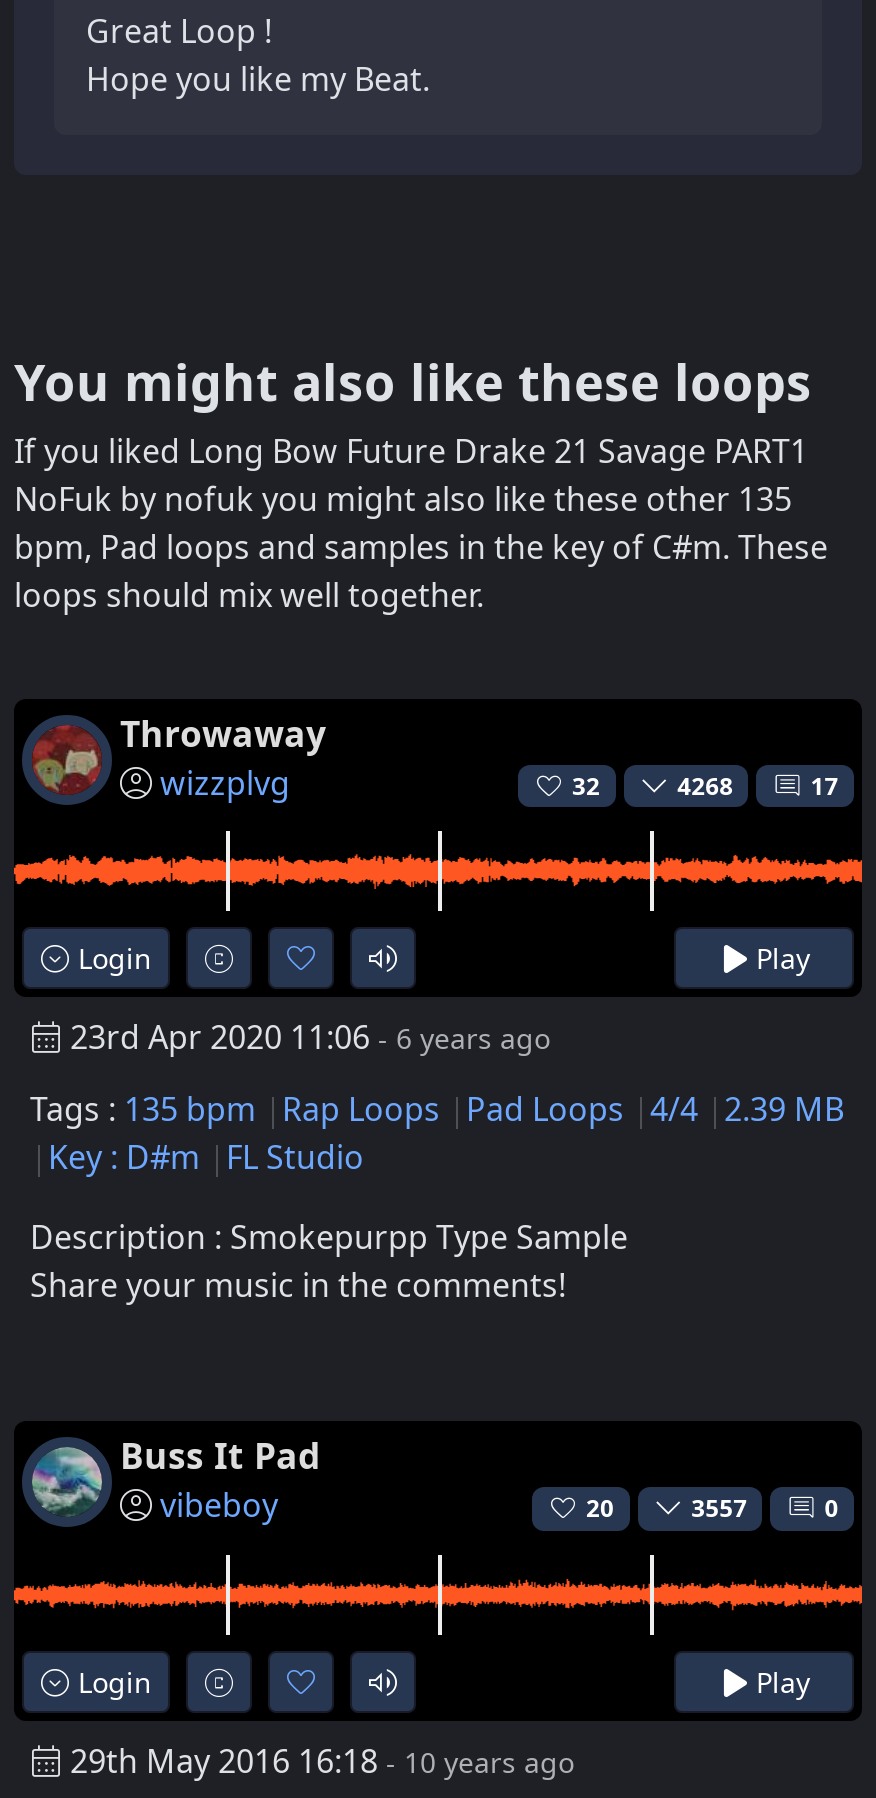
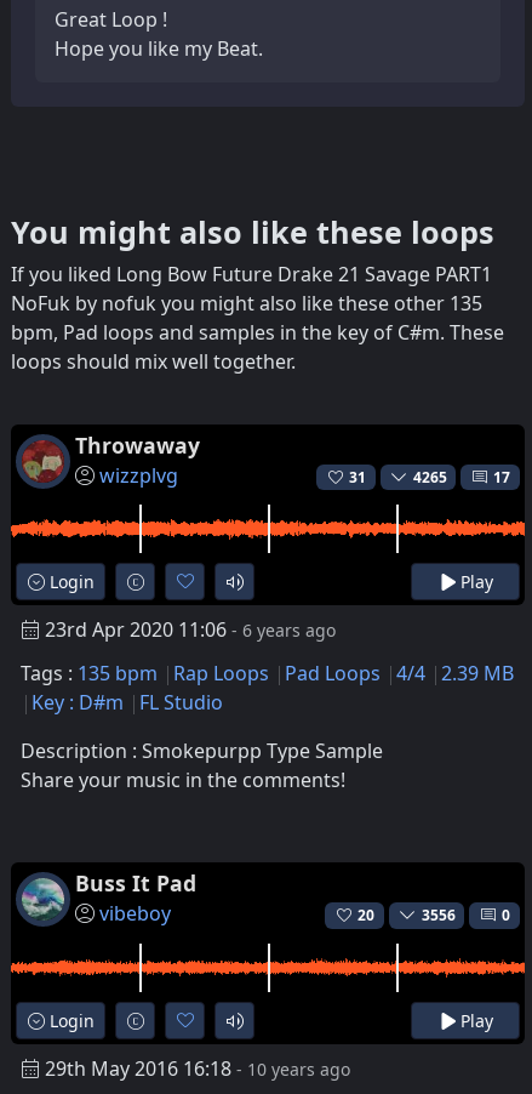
[572,769,600,803] 32 -> [349,467,366,488] 31
[677,769,733,803] 4268 -> [413,467,447,488] 4265
[691,1492,747,1526] 3557 -> [421,905,455,926] 3556

